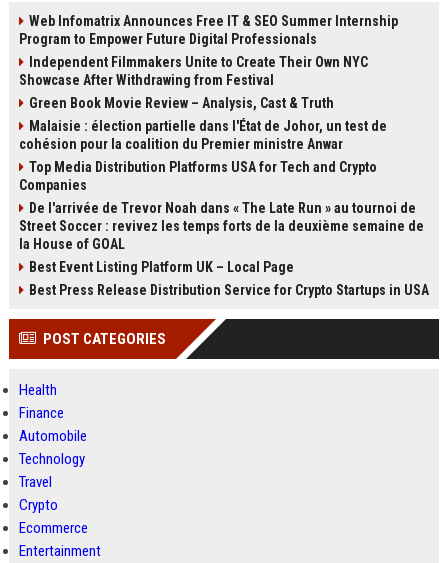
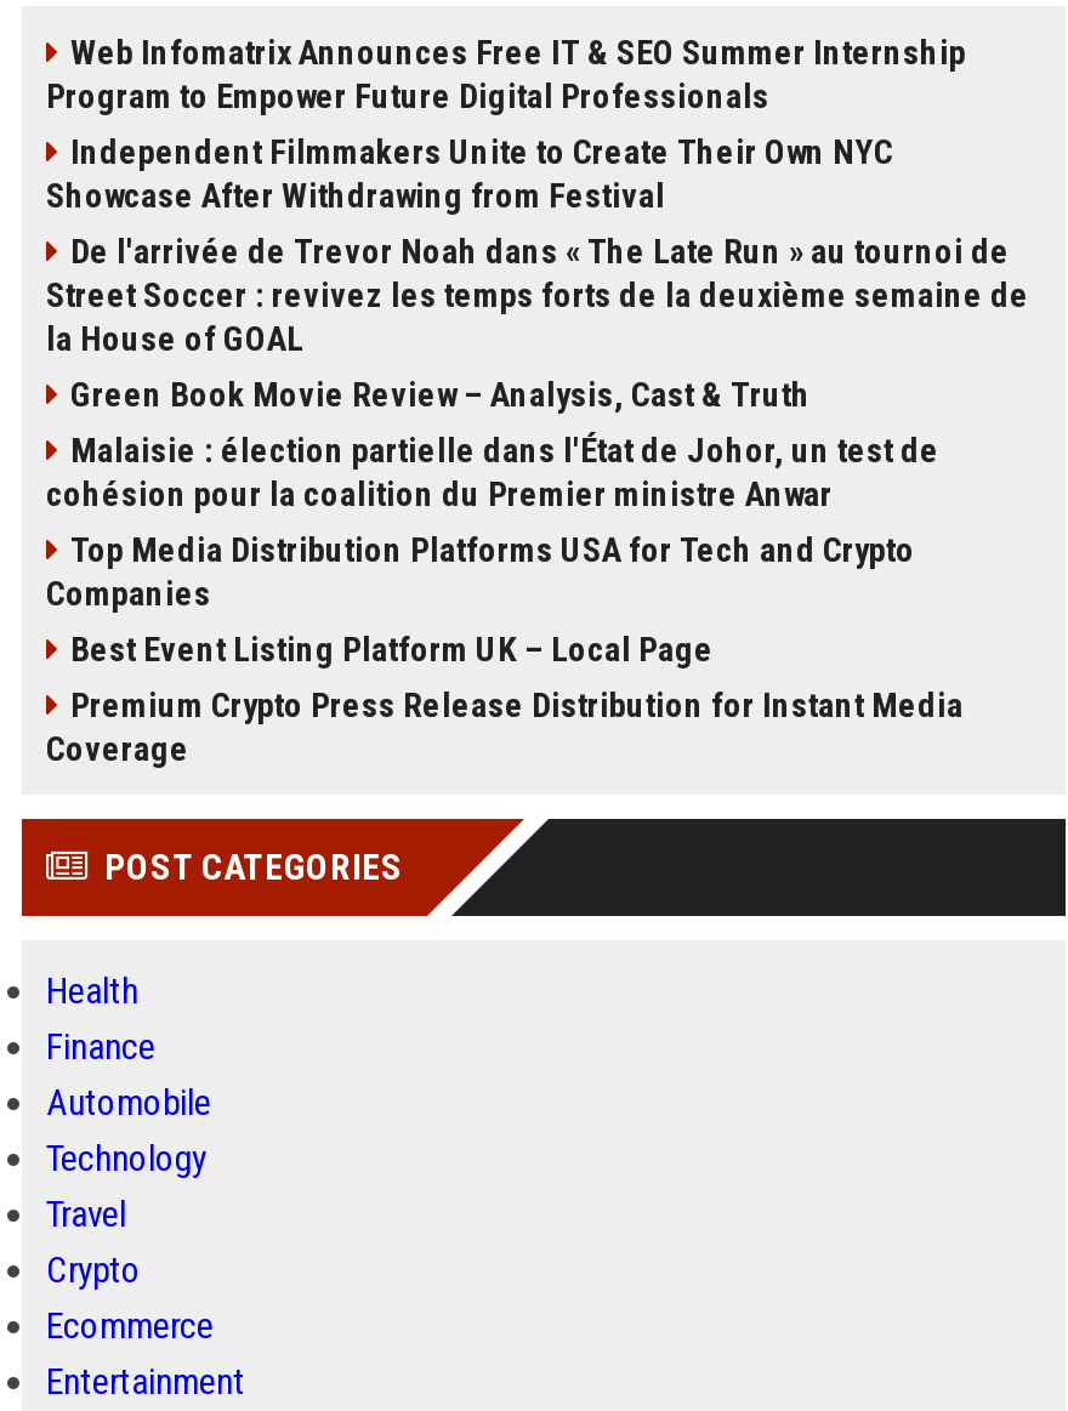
moved [19,95,387,193] -> [46,375,939,613]: Green Book Movie Review – Analysis, Cast & Truth | Malaisie : élection partielle dans l'État de Johor, un test de | cohésion pour la coalition du Premier ministre Anwar | Top Media Distribution Platforms USA for Tech and Crypto | Companies
moved [19,200,424,252] -> [46,232,1029,358]: De l'arrivée de Trevor Noah dans « The Late Run » au tournoi de | Street Soccer : revivez les temps forts de la deuxième semaine de | la House of GOAL
[29,282,429,298] Best Press Release Distribution Service for Crypto Startups in USA -> [46,685,964,768] Premium Crypto Press Release Distribution for Instant Media | Coverage

